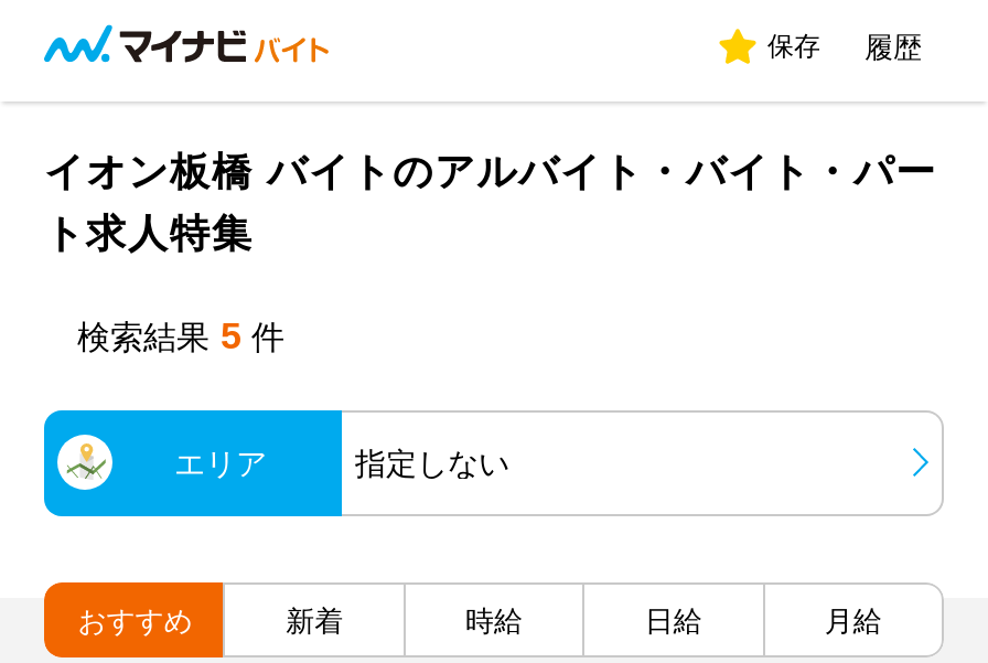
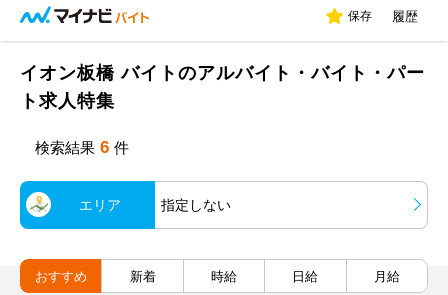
[77,316,284,357] 検索結果 5 件 -> [35,138,129,157] 検索結果 6 件

